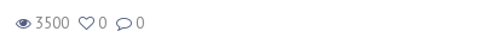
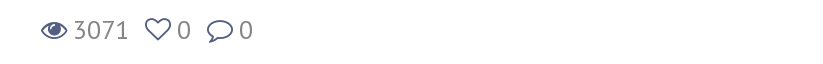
[31,13,144,33] 3500 0 0 -> [67,13,253,47] 3071 0 0

